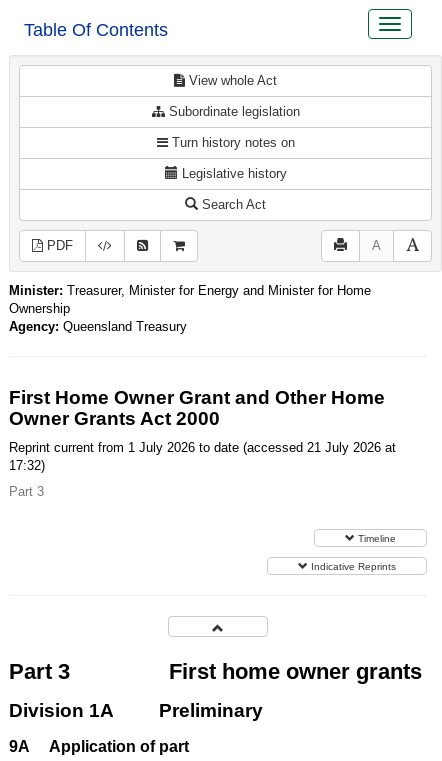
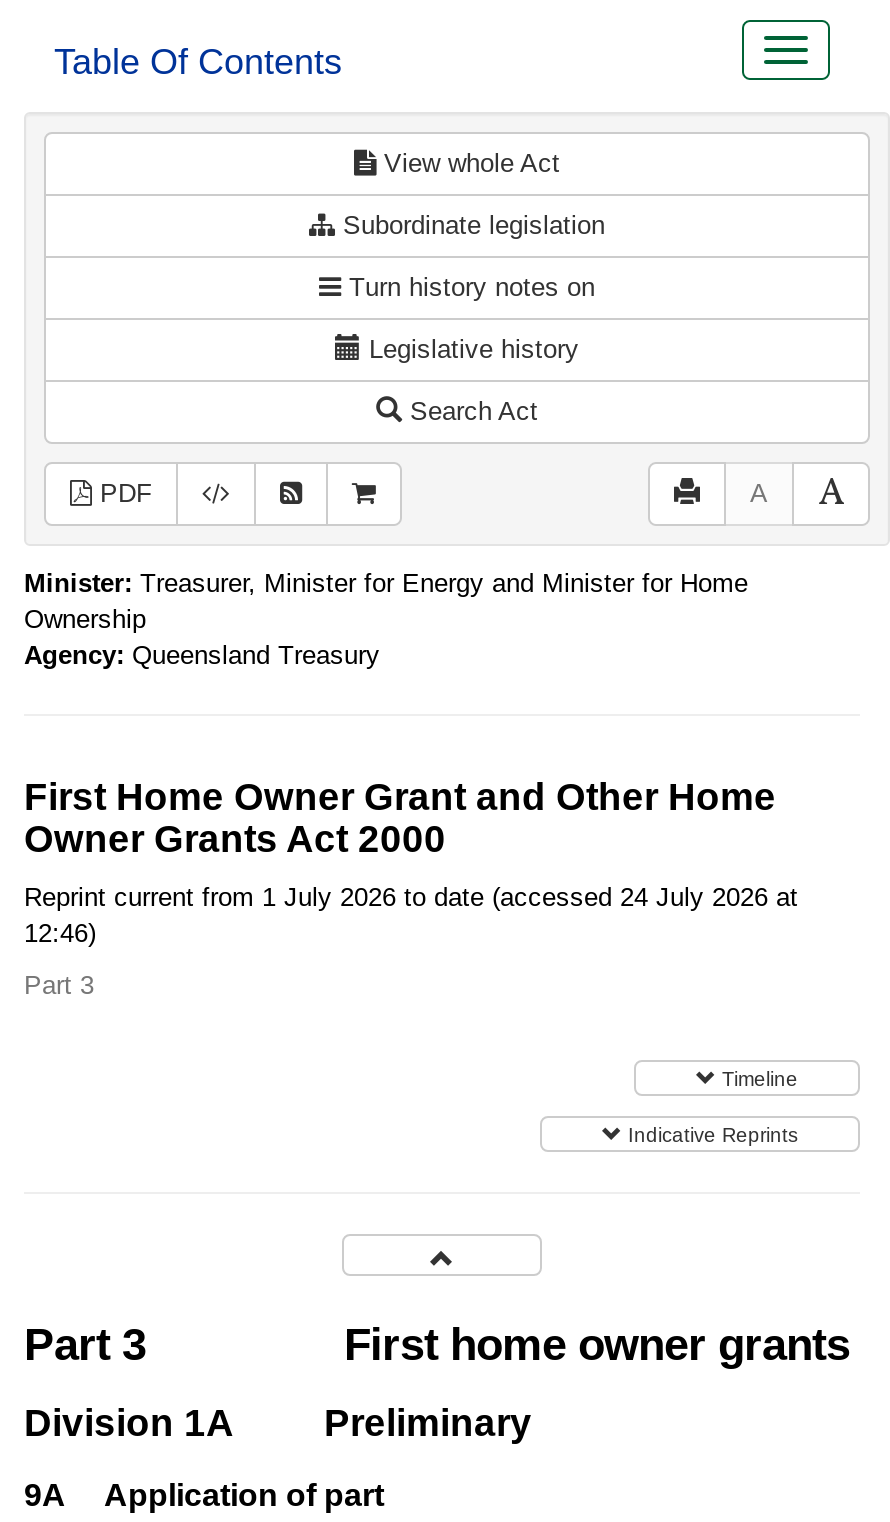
[9,440,396,455] Reprint current from 1 July 2026 to date (accessed 21 July 2026 at -> [24,882,798,912] Reprint current from 1 July 2026 to date (accessed 24 July 2026 at
[9,458,45,473] 17:32) -> [24,918,96,948] 12:46)

